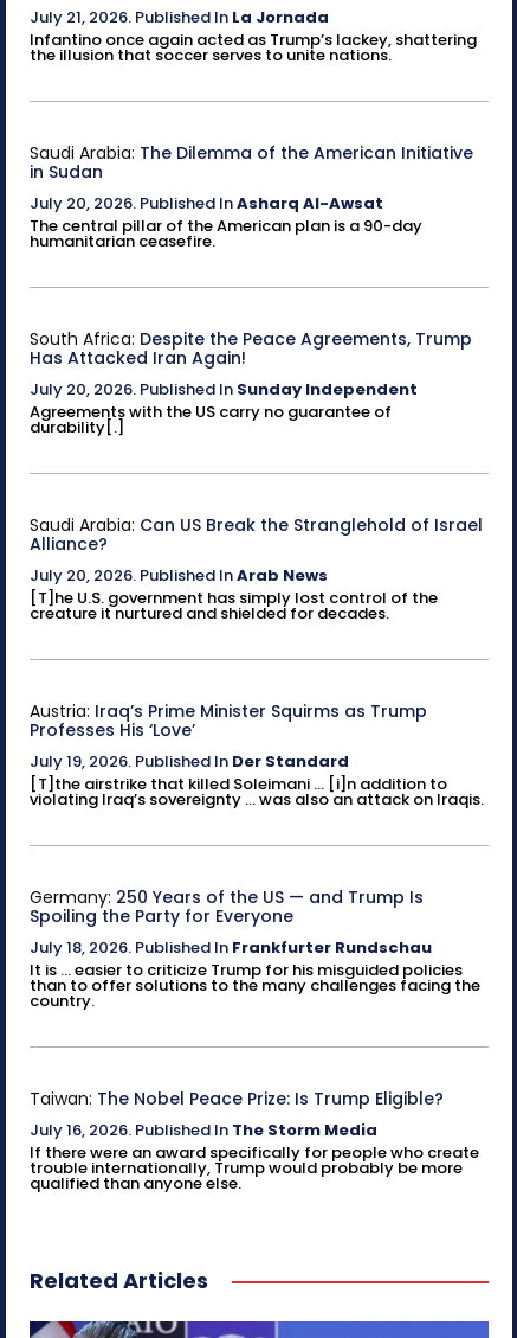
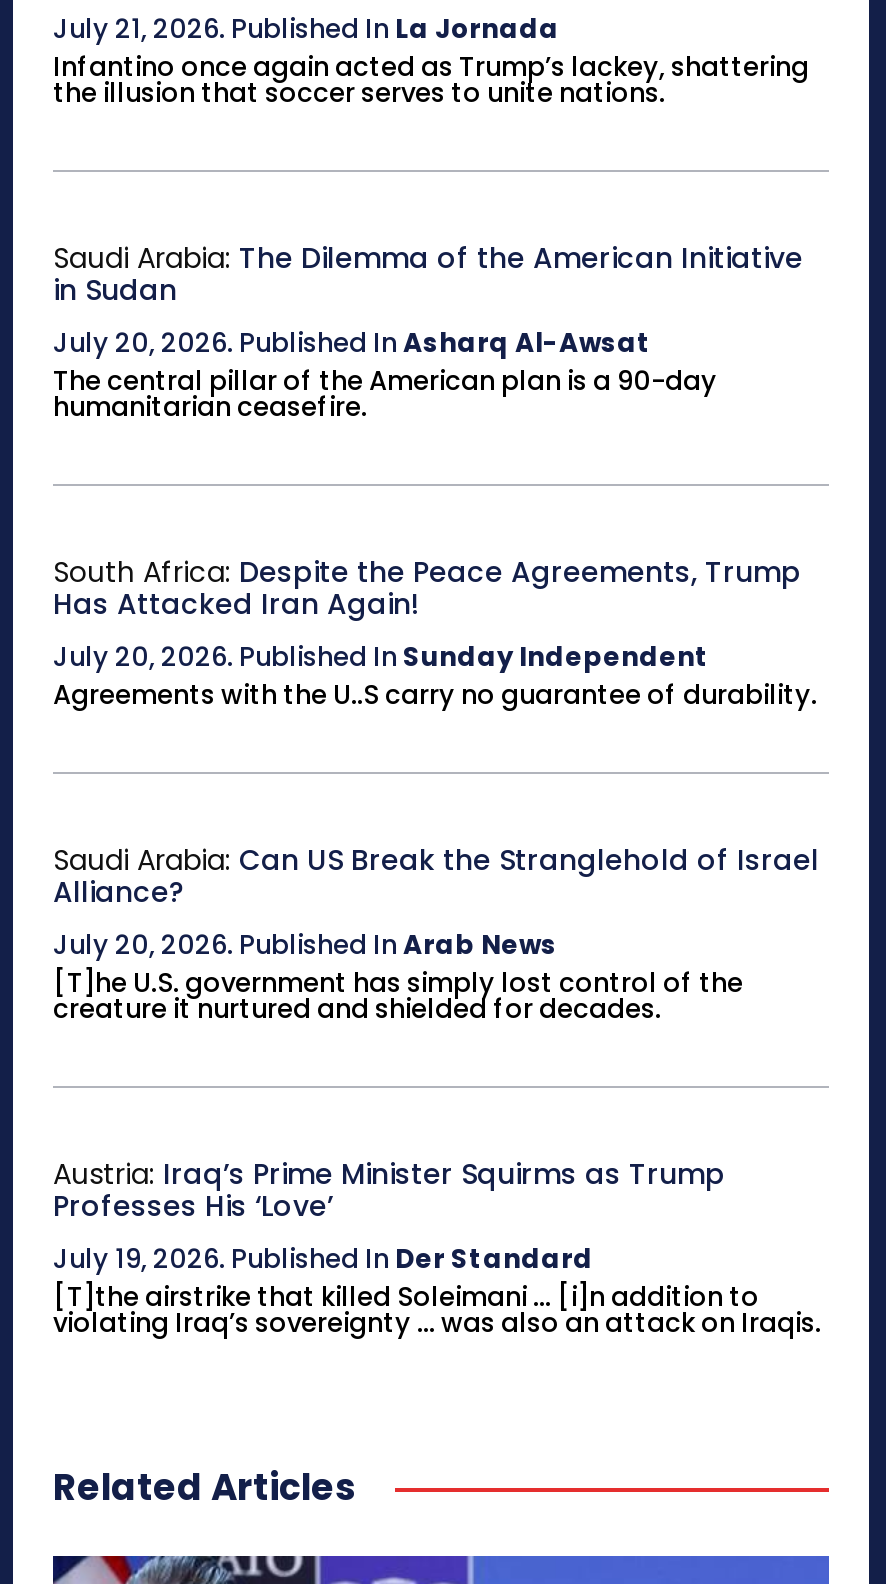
[30,401,392,438] Agreements with the US carry no guarantee of | durability[.] -> [53,676,817,714] Agreements with the U..S carry no guarantee of durability.
[30,885,480,1012] Germany: 250 Years of the US — and Trump Is | Spoiling the Party for Everyone | July 18, 2026. Published In Frankfurter Rundschau | It is ... easier to criticize Trump for his misguided policies | than to offer solutions to the many challenges facing the | country. -> none
[30,1087,479,1195] Taiwan: The Nobel Peace Prize: Is Trump Eligible? | July 16, 2026. Published In The Storm Media | If there were an award specifically for people who create | trouble internationally, Trump would probably be more | qualified than anyone else. -> none

